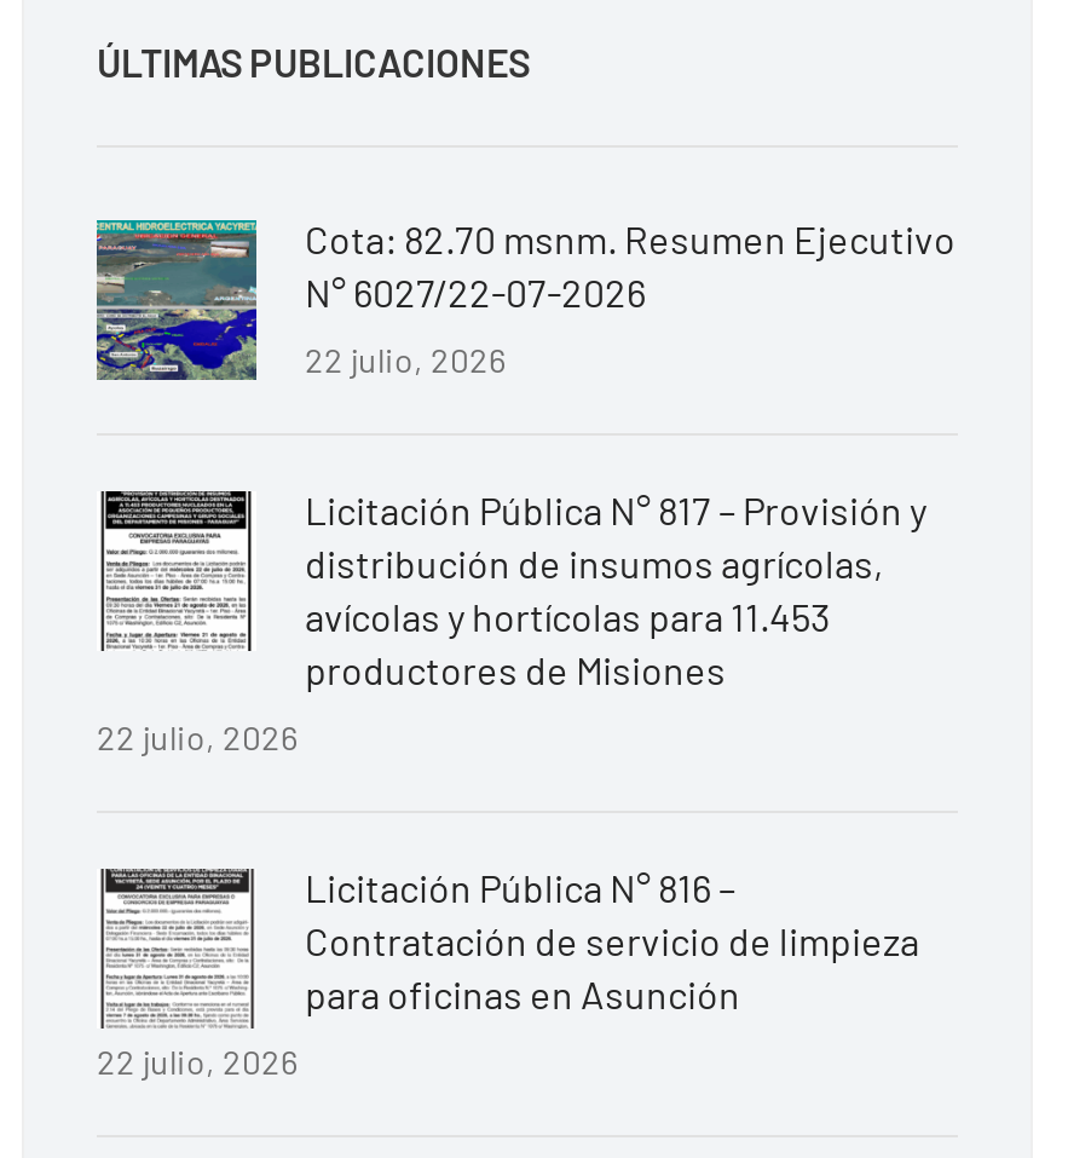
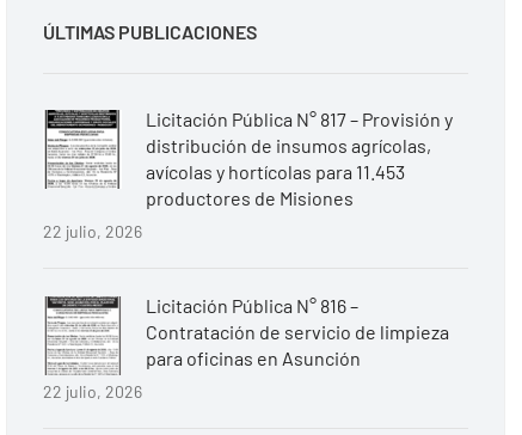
[94,215,956,382] [image] | Cota: 82.70 msnm. Resumen Ejecutivo | N° 6027/22-07-2026 | 22 julio, 2026 -> none

